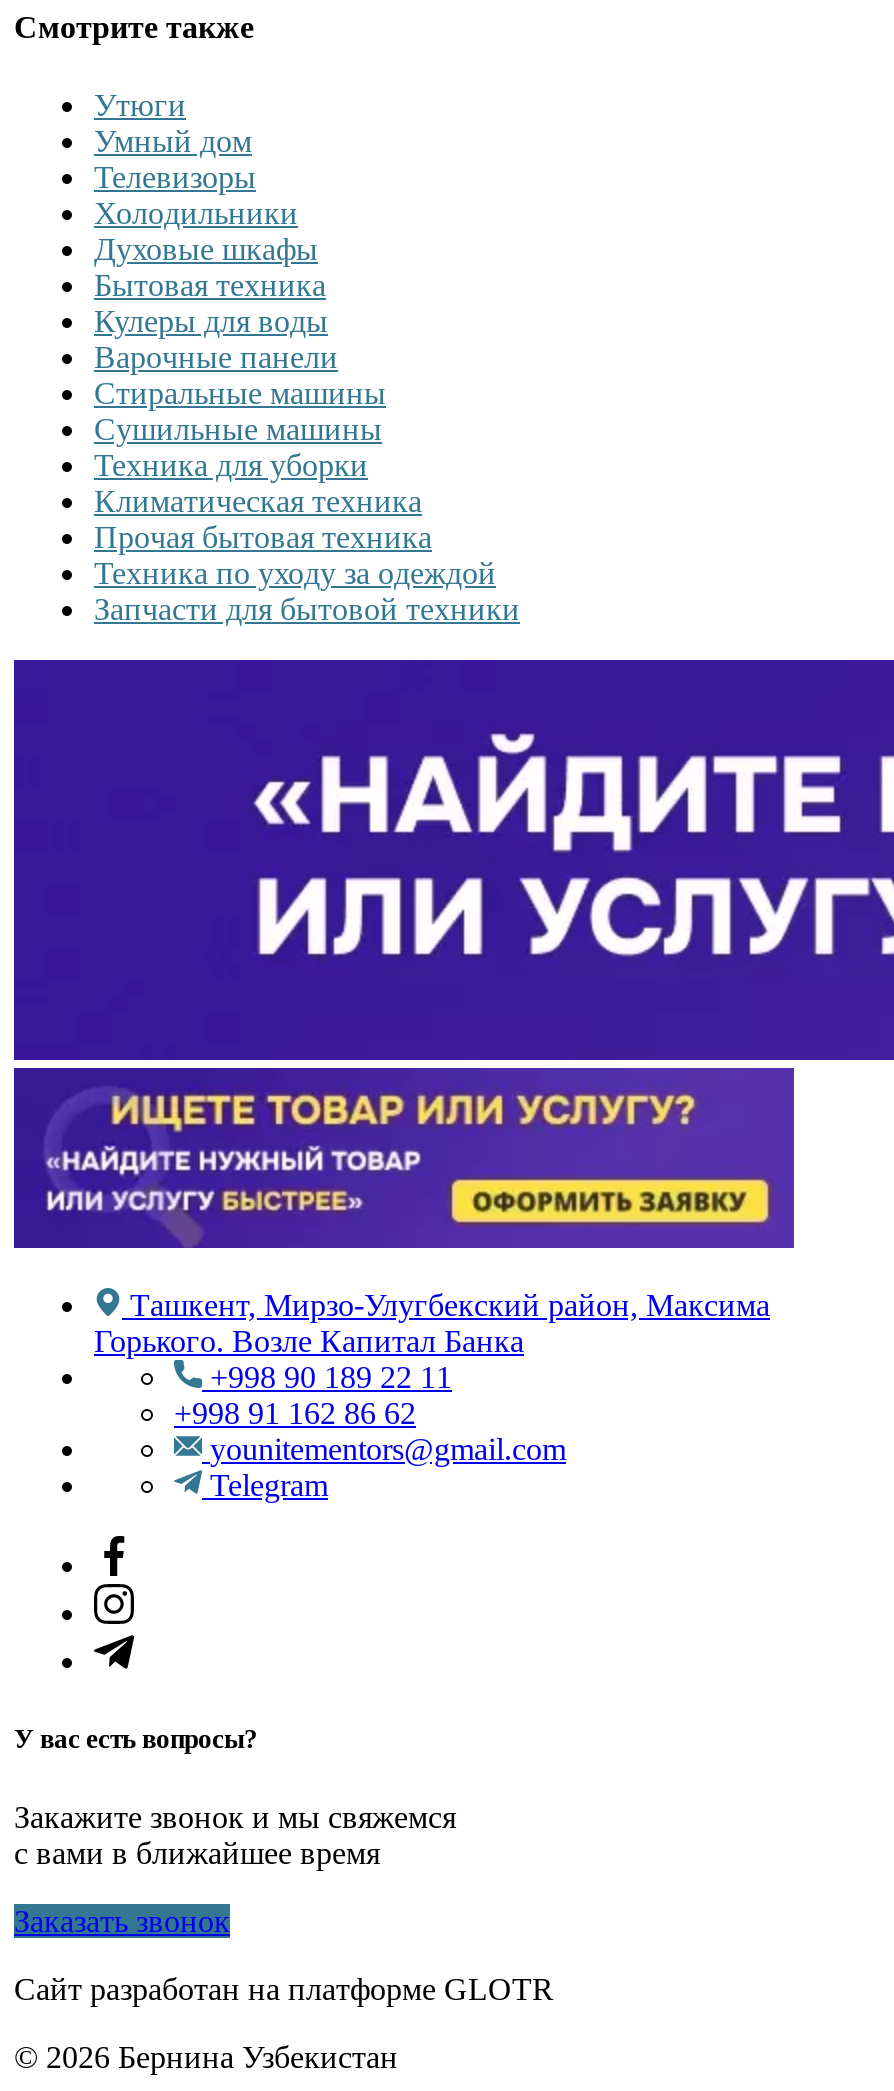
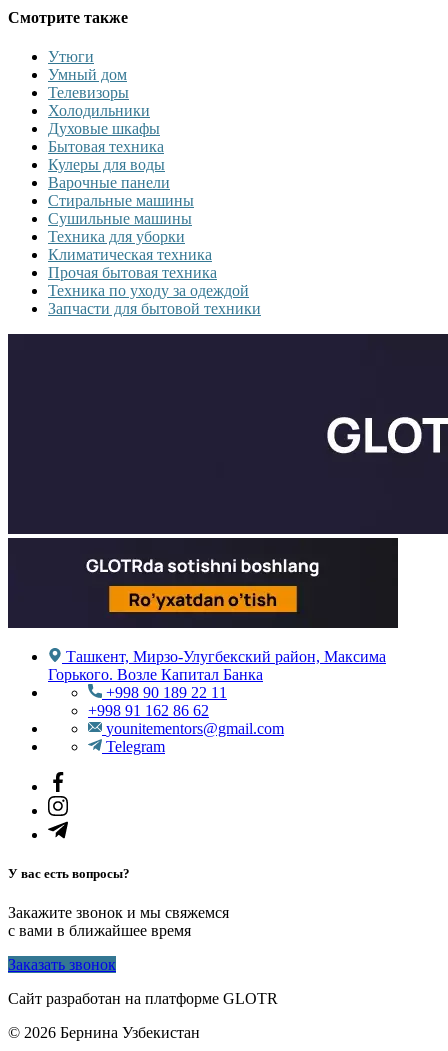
[12,658,888,1250] [image] -> [7,333,445,629] [image]

